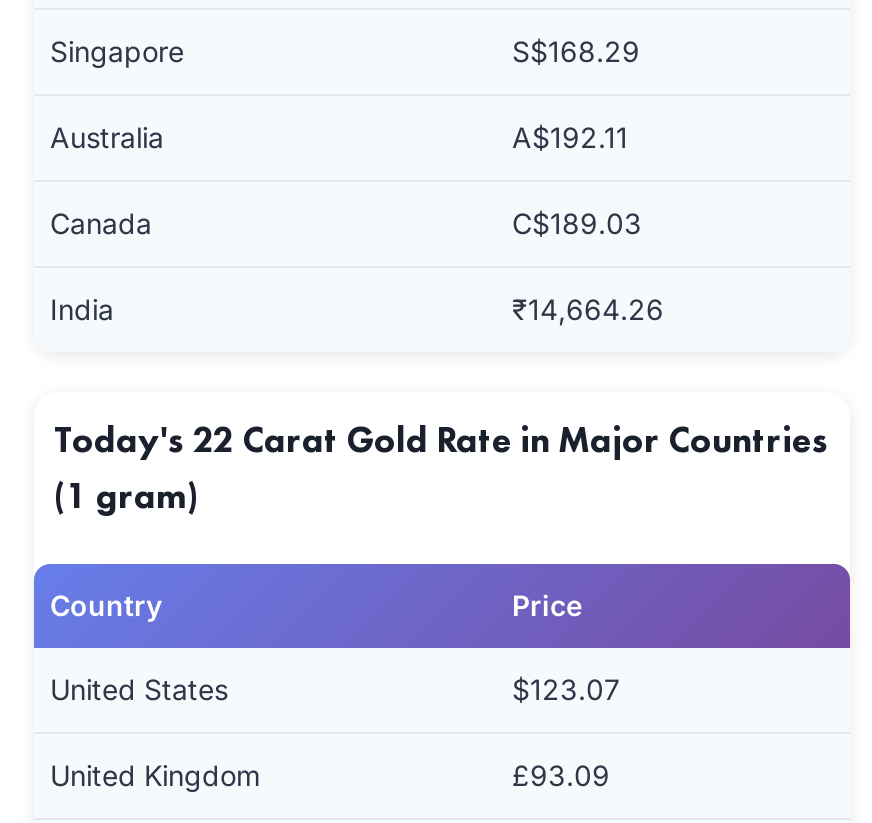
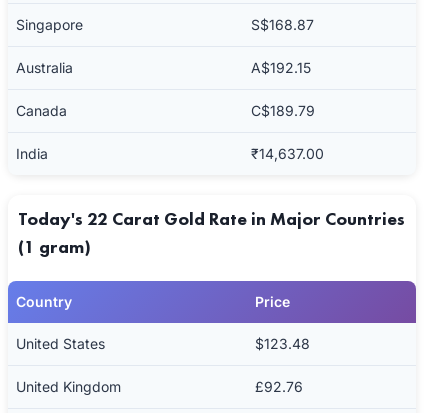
[512,34,640,68] S$168.29 -> [251,16,314,33] S$168.87
[512,120,628,154] A$192.11 -> [251,59,311,76] A$192.15
[512,206,642,240] C$189.03 -> [251,102,315,119] C$189.79
[512,292,664,326] ₹14,664.26 -> [251,145,324,162] ₹14,637.00
[512,672,620,706] $123.07 -> [255,335,310,352] $123.48
[512,758,610,792] £93.09 -> [255,378,303,395] £92.76

